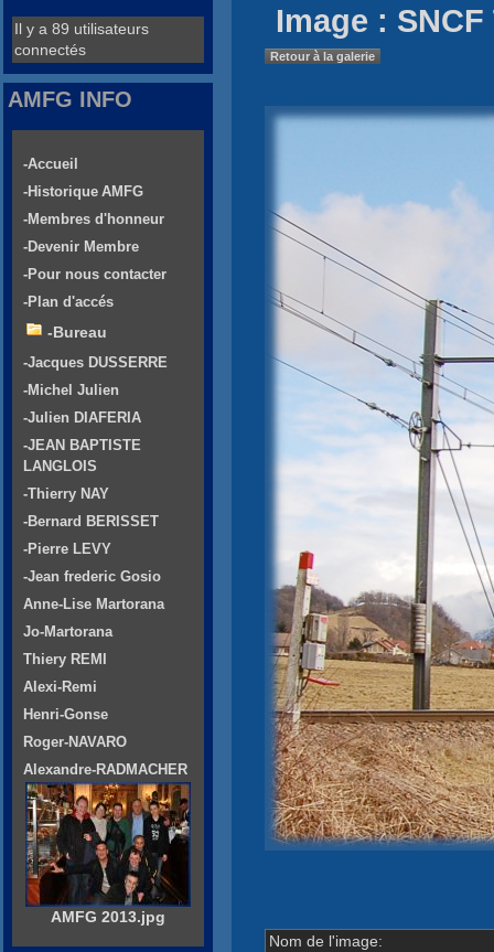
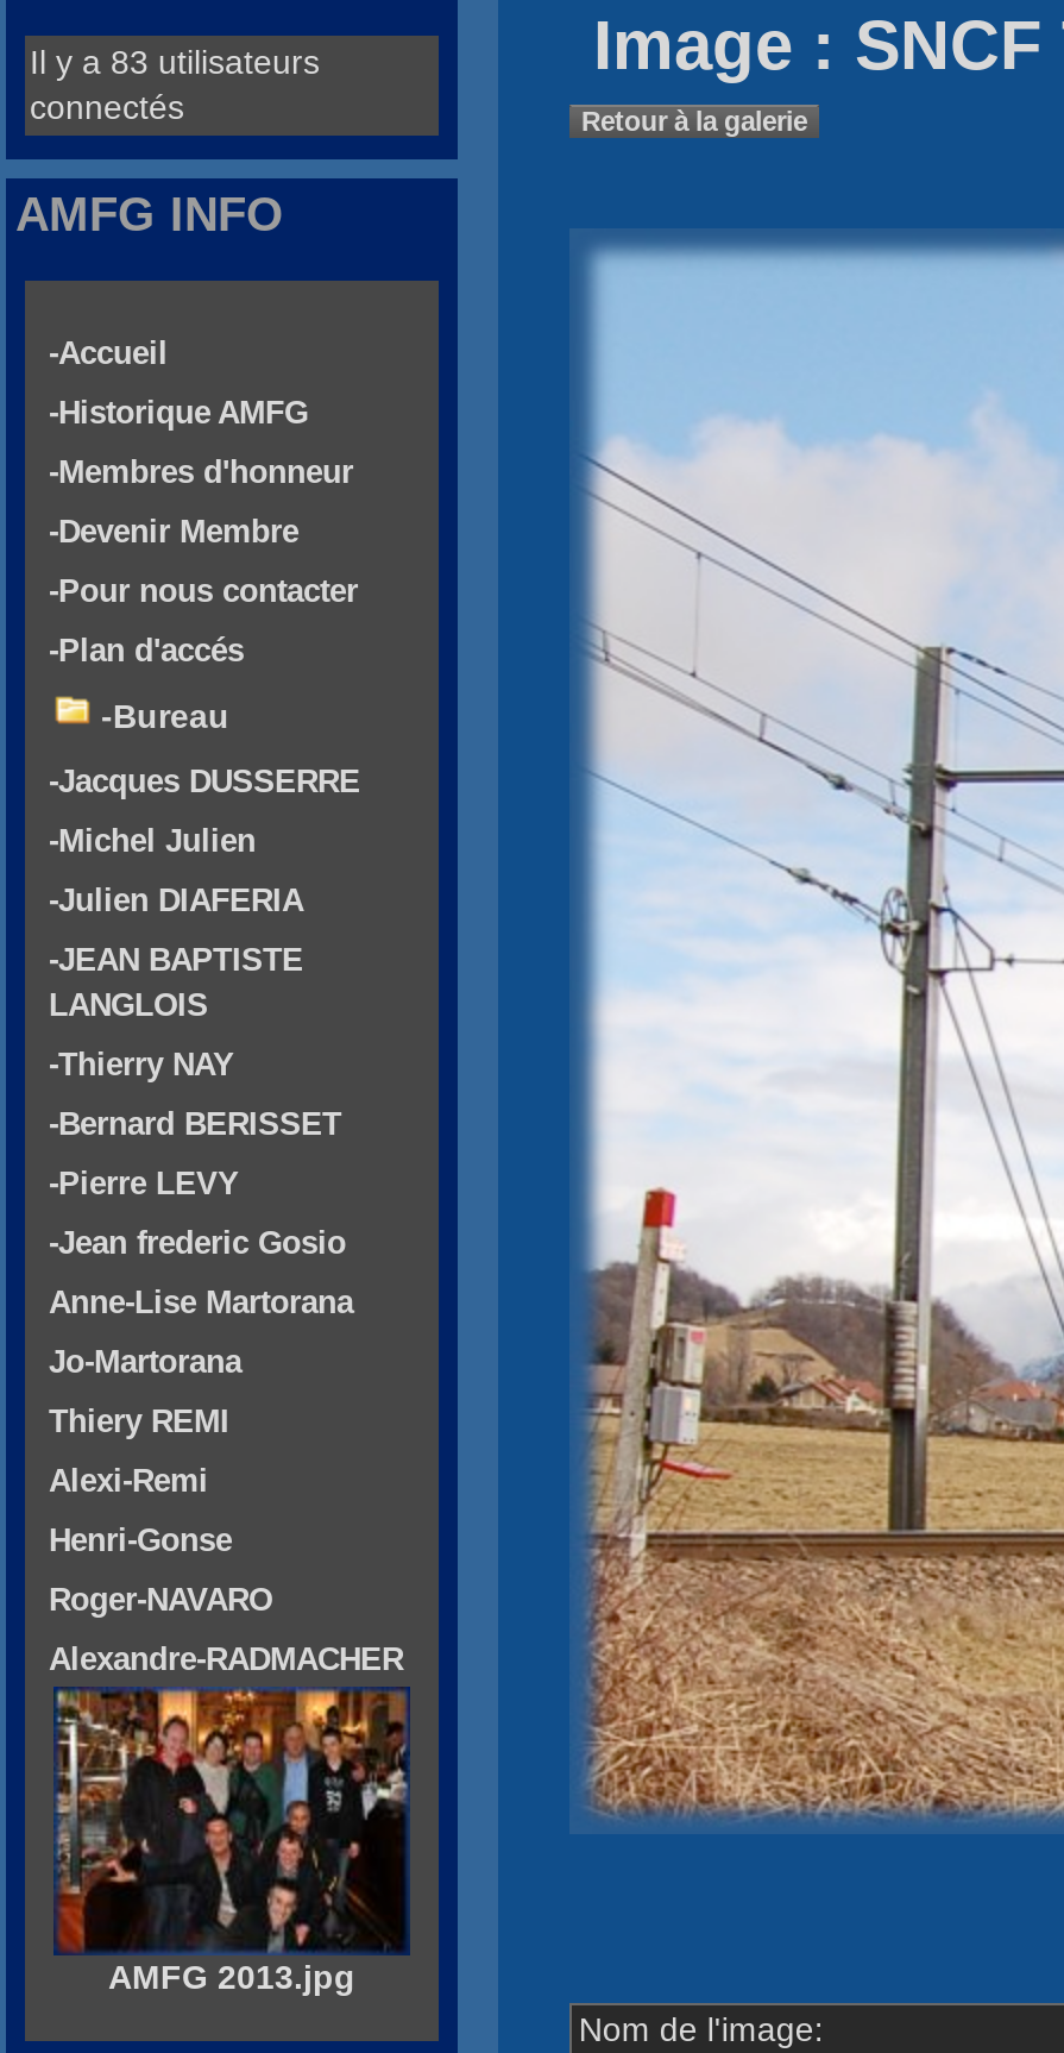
[14,20,149,38] Il y a 89 utilisateurs -> [30,44,320,82] Il y a 83 utilisateurs

